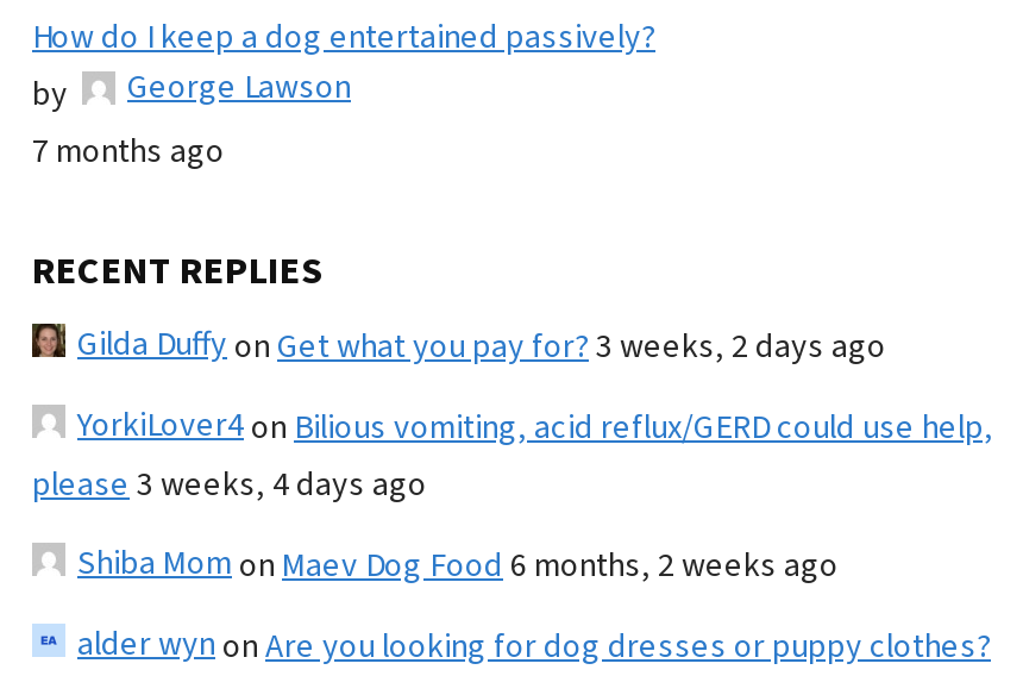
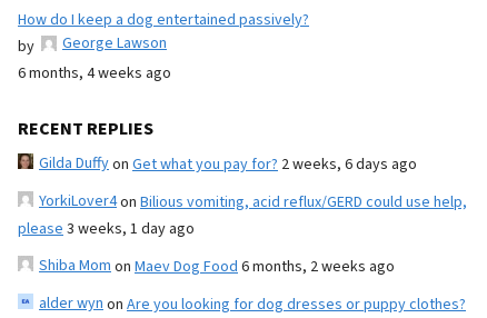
[32,128,225,175] 7 months ago -> [18,62,171,84] 6 months, 4 weeks ago
[77,321,886,371] Gilda Duffyon Get what you pay for? 3 weeks, 2 days ago -> [39,152,417,175] Gilda Duffyon Get what you pay for? 2 weeks, 6 days ago
[32,461,427,509] please 3 weeks, 4 days ago -> [18,218,195,240] please 3 weeks, 1 day ago

